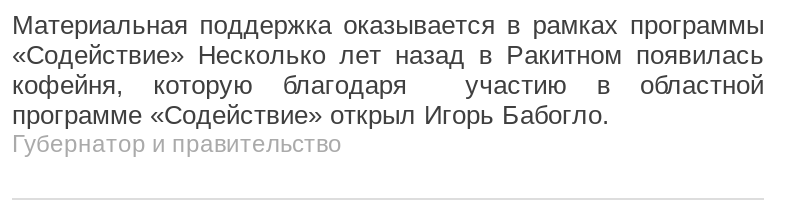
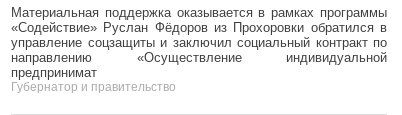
[12,40,764,130] «Содействие» Несколько лет назад в Ракитном появилась | кофейня, которую благодаря участию в областной | программе «Содействие» открыл Игорь Бабогло. -> [11,20,387,80] «Содействие» Руслан Фёдоров из Прохоровки обратился в | управление соцзащиты и заключил социальный контракт по | направлению «Осуществление индивидуальной | предпринимат

